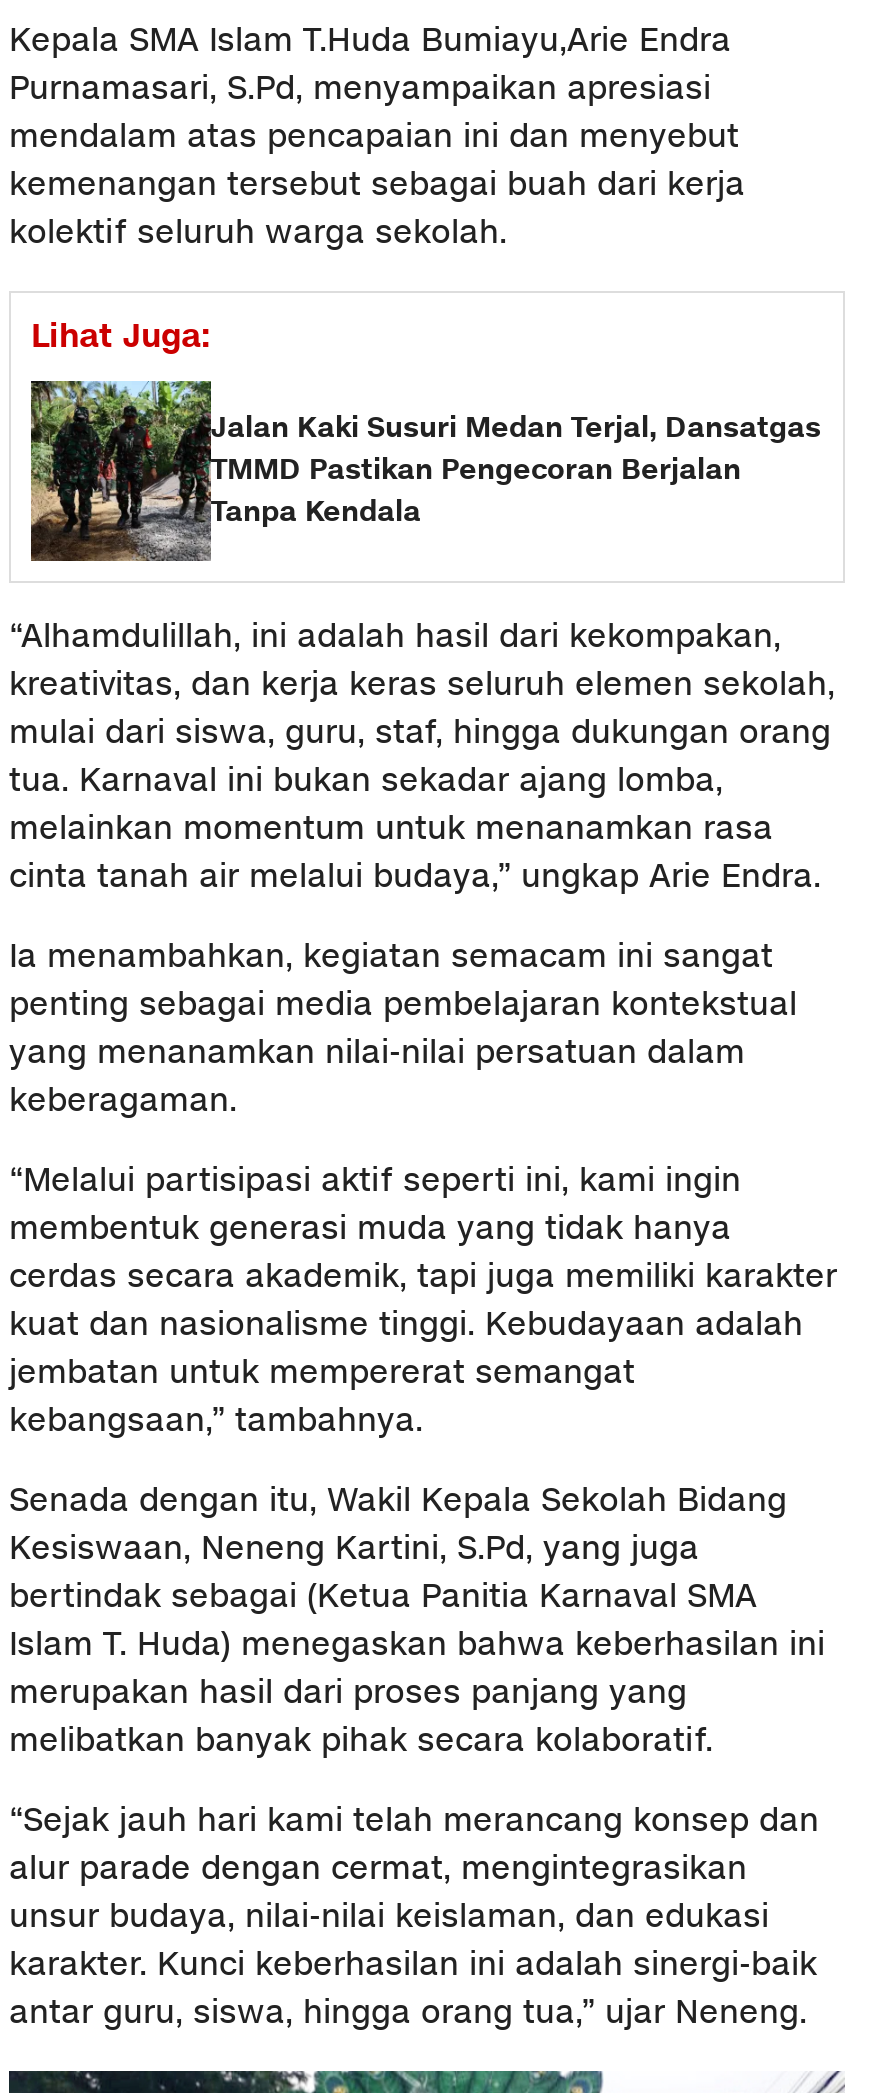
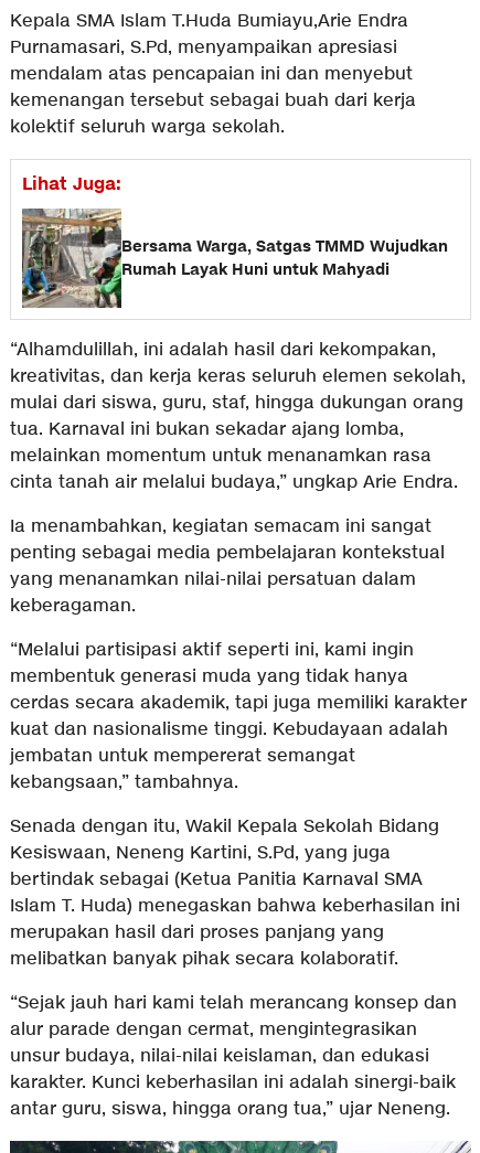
[29,381,821,563] [image] | Jalan Kaki Susuri Medan Terjal, Dansatgas | TMMD Pastikan Pengecoran Berjalan | Tanpa Kendala -> [21,207,448,309] [image] | Bersama Warga, Satgas TMMD Wujudkan | Rumah Layak Huni untuk Mahyadi

